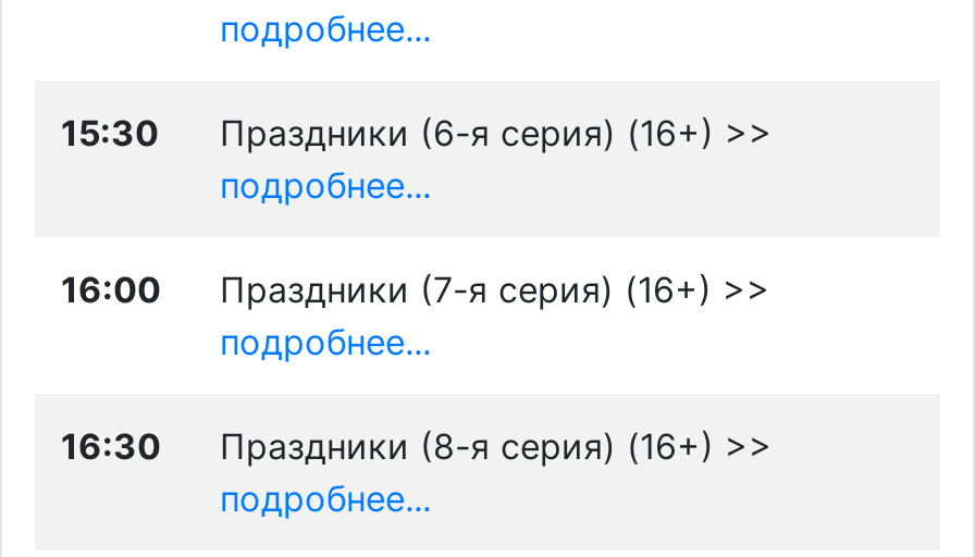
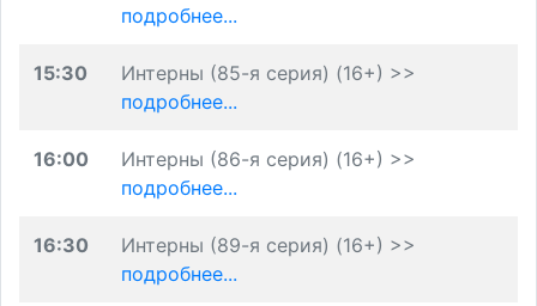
[220,111,773,155] Праздники (6-я серия) (16+) >> -> [121,61,416,85] Интерны (85-я серия) (16+) >>
[220,268,770,311] Праздники (7-я серия) (16+) >> -> [121,147,416,171] Интерны (86-я серия) (16+) >>
[220,424,773,468] Праздники (8-я серия) (16+) >> -> [121,233,416,257] Интерны (89-я серия) (16+) >>

